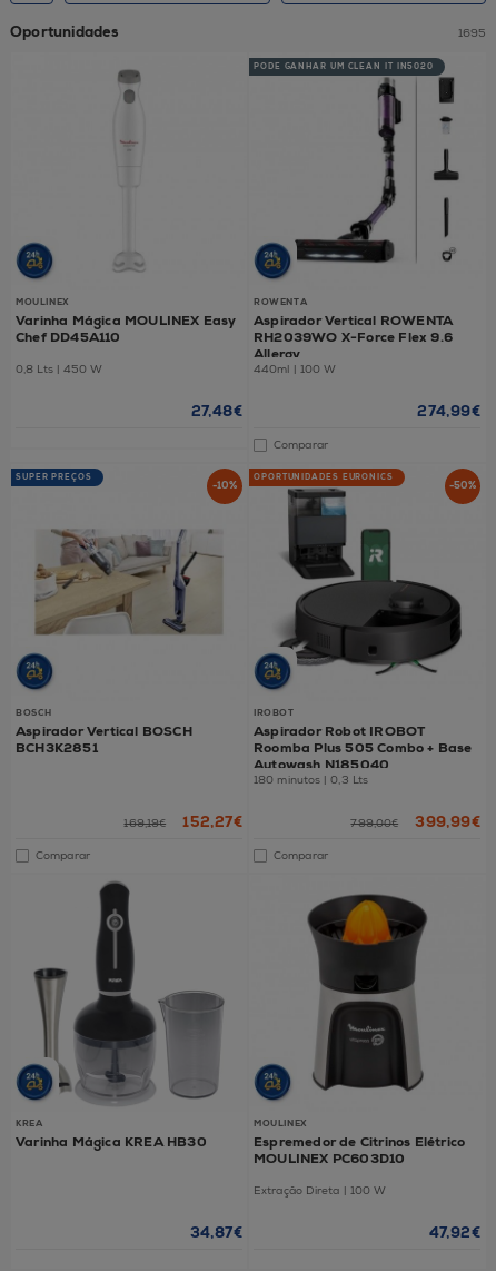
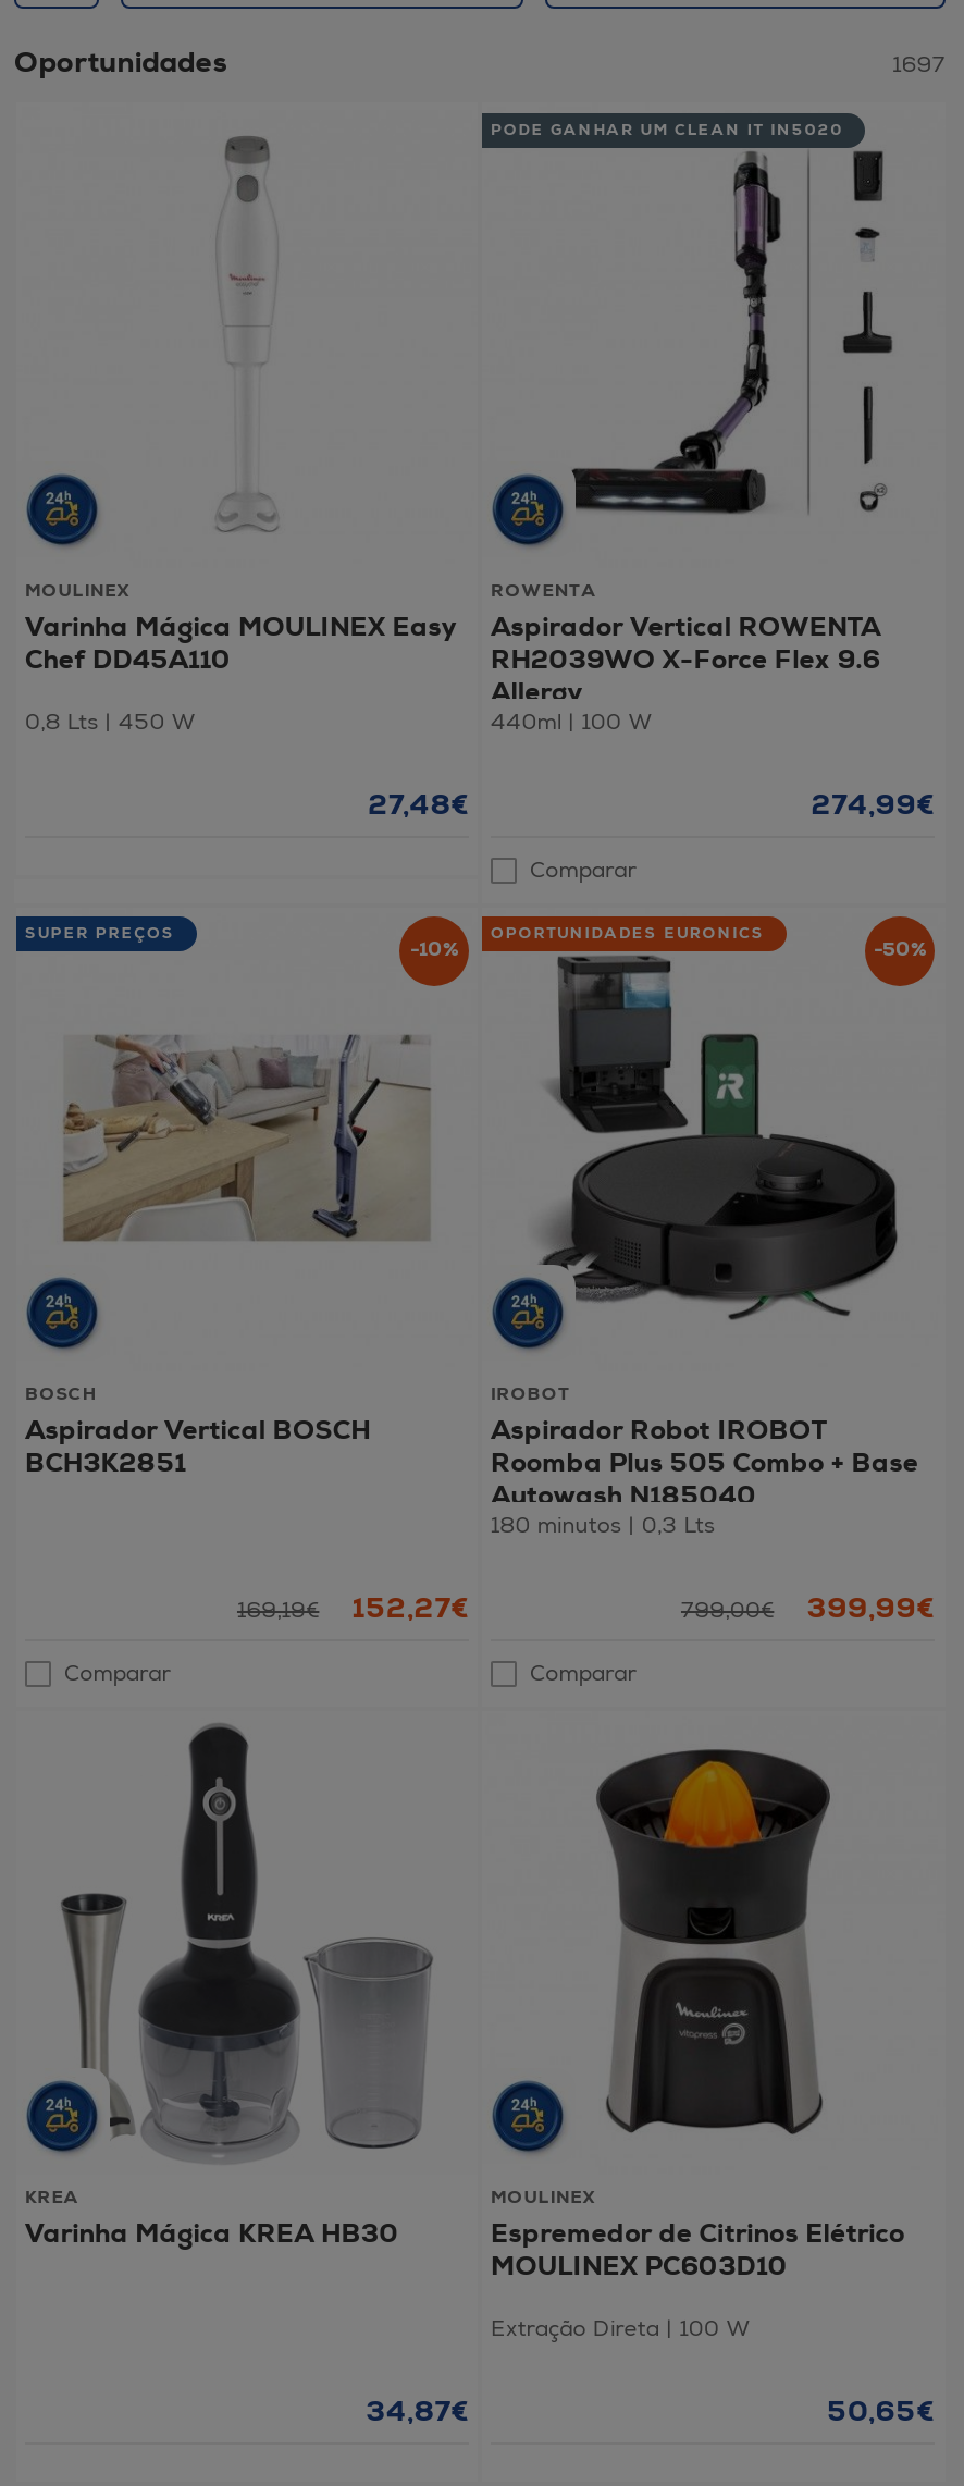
[458,27,486,40] 1695 -> [892,52,946,78] 1697
[429,1224,480,1242] 47,92€ -> [827,2395,935,2429] 50,65€

